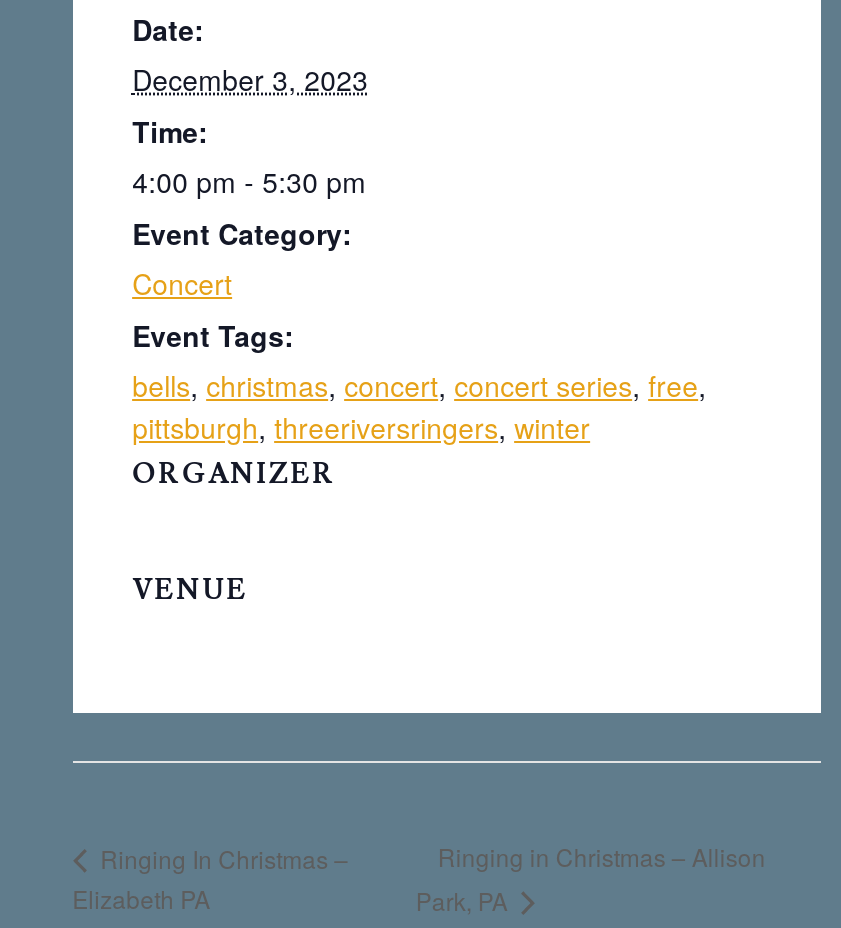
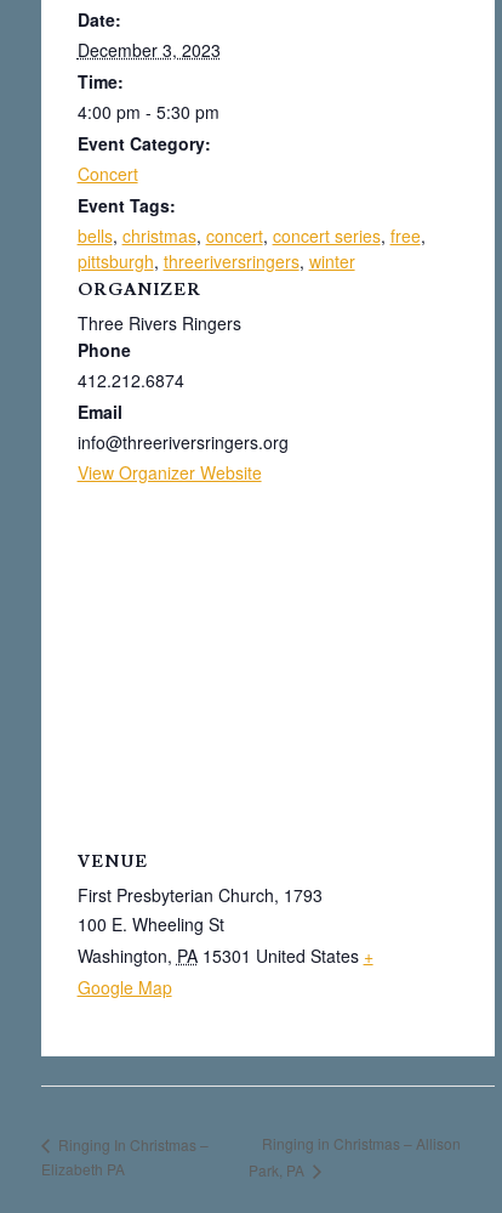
none -> [77,311,288,484] Three Rivers Ringers | Phone | 412.212.6874 | Email | info@threeriversringers.org | View Organizer Website
none -> [77,882,373,999] First Presbyterian Church, 1793 | 100 E. Wheeling St | Washington, PA 15301 United States + | Google Map

